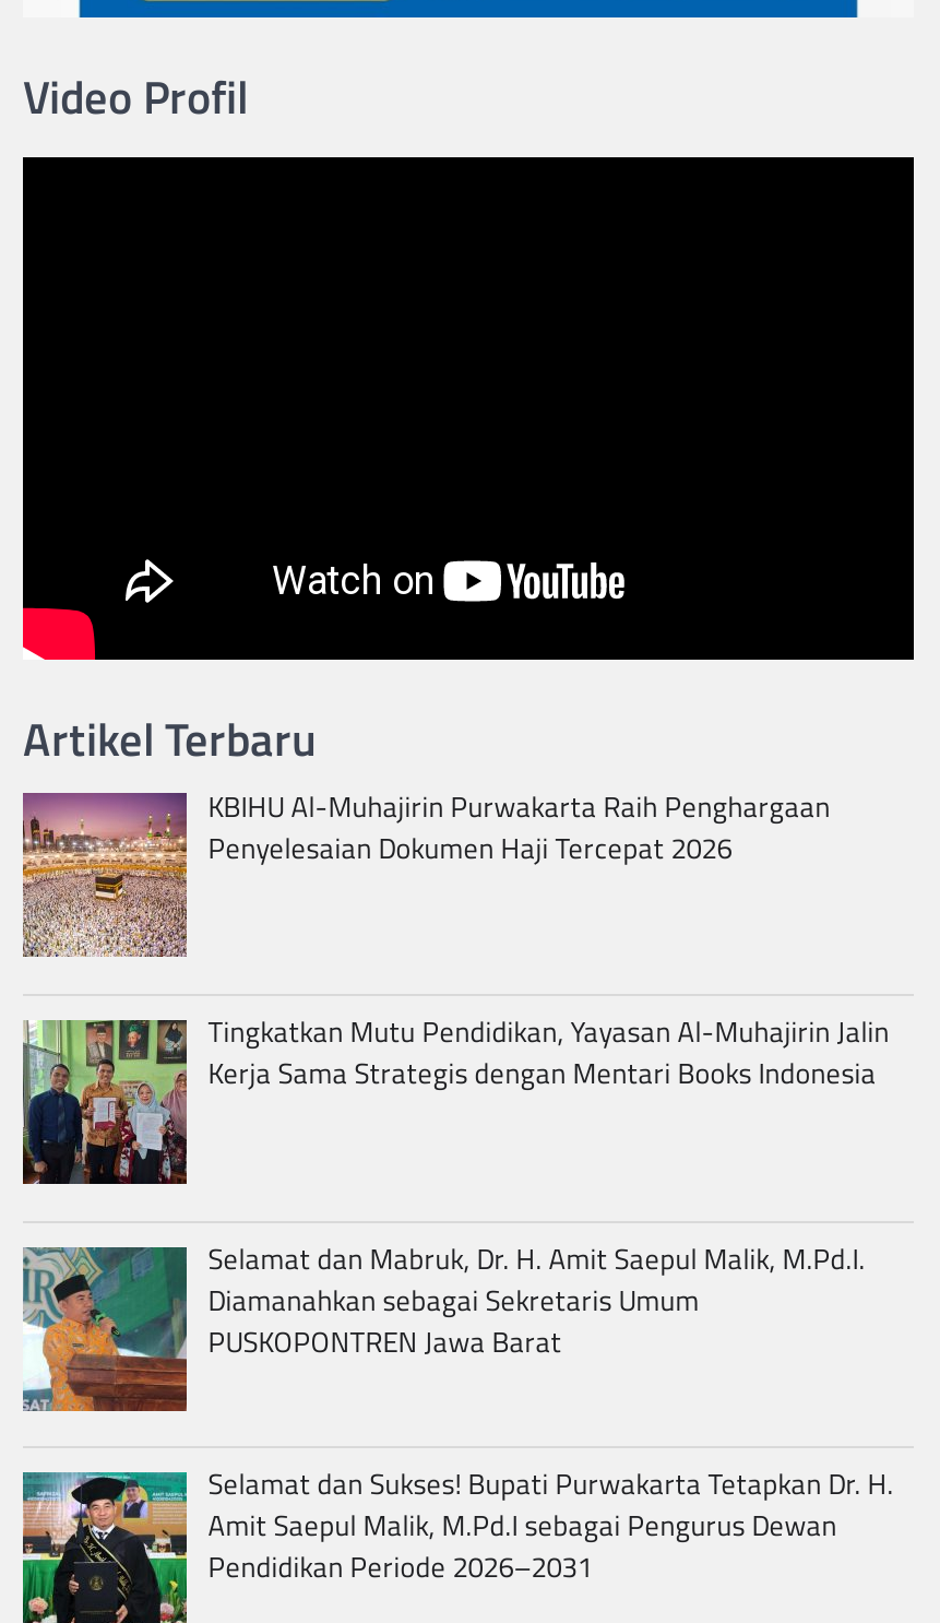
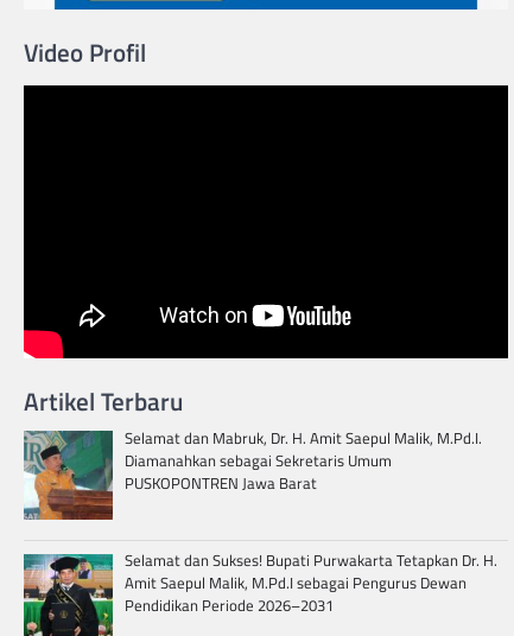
[21,783,830,957] [image] | KBIHU Al-Muhajirin Purwakarta Raih Penghargaan | Penyelesaian Dokumen Haji Tercepat 2026 -> none
[21,1009,889,1186] [image] | Tingkatkan Mutu Pendidikan, Yayasan Al-Muhajirin Jalin | Kerja Sama Strategis dengan Mentari Books Indonesia -> none

